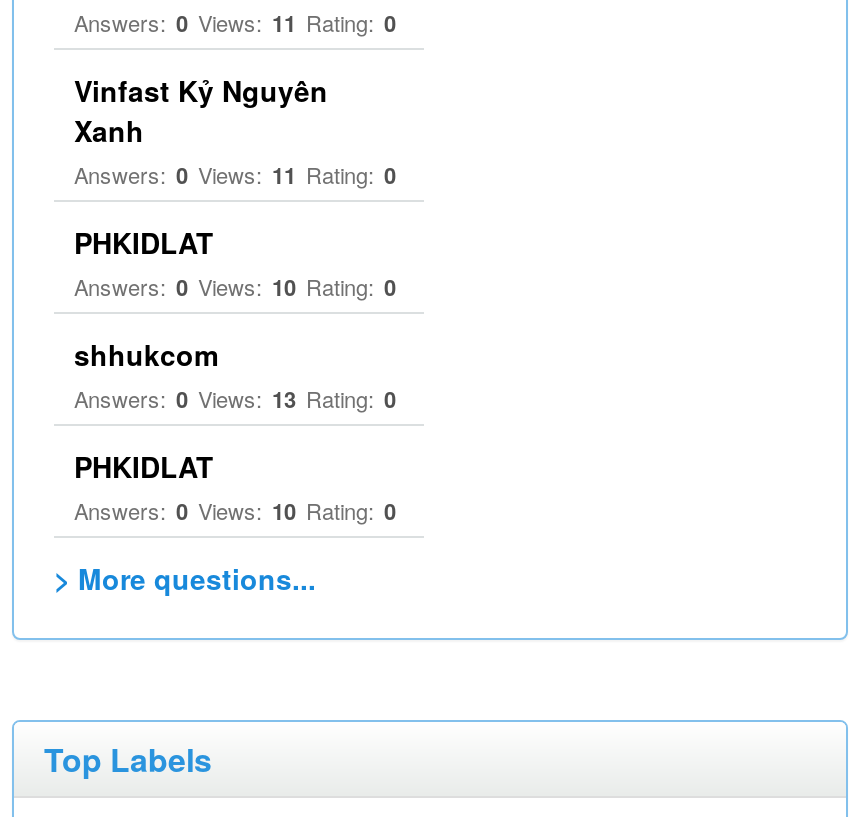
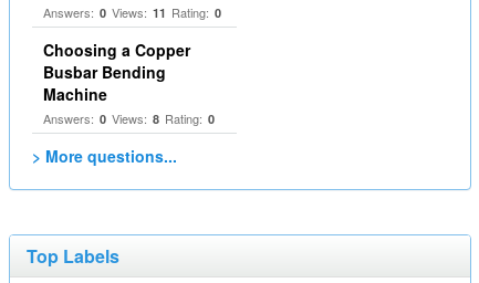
[74,70,396,526] Vinfast Kỷ Nguyên | Xanh | Answers: 0 Views: 11 Rating: 0 | PHKIDLAT | Answers: 0 Views: 10 Rating: 0 | shhukcom | Answers: 0 Views: 13 Rating: 0 | PHKIDLAT | Answers: 0 Views: 10 Rating: 0 -> [43,39,215,127] Choosing a Copper | Busbar Bending | Machine | Answers: 0 Views: 8 Rating: 0

